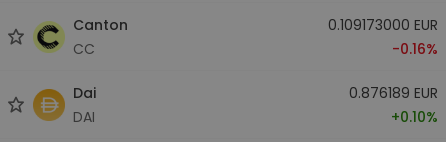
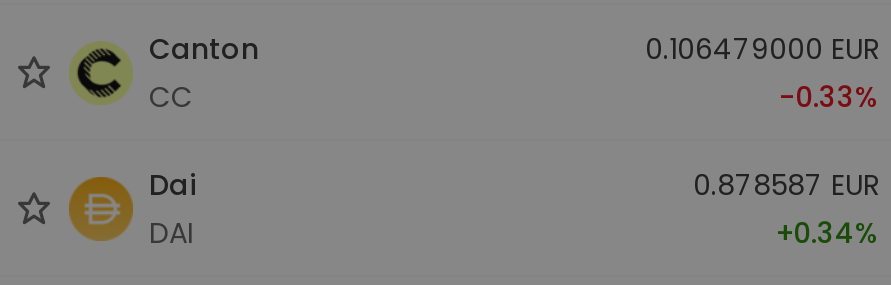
[328,14,438,34] 0.109173000 EUR -> [645,28,879,68] 0.106479000 EUR
[392,38,438,58] -0.16% -> [779,76,879,116] -0.33%
[349,82,438,102] 0.876189 EUR -> [693,164,879,204] 0.878587 EUR
[391,106,438,126] +0.10% -> [775,212,879,252] +0.34%

